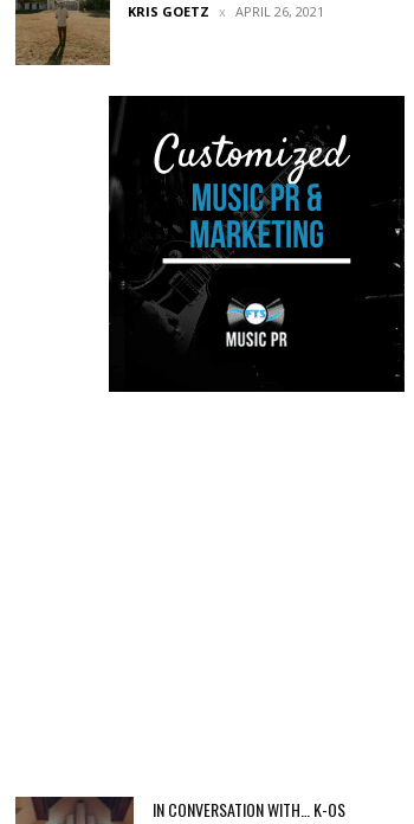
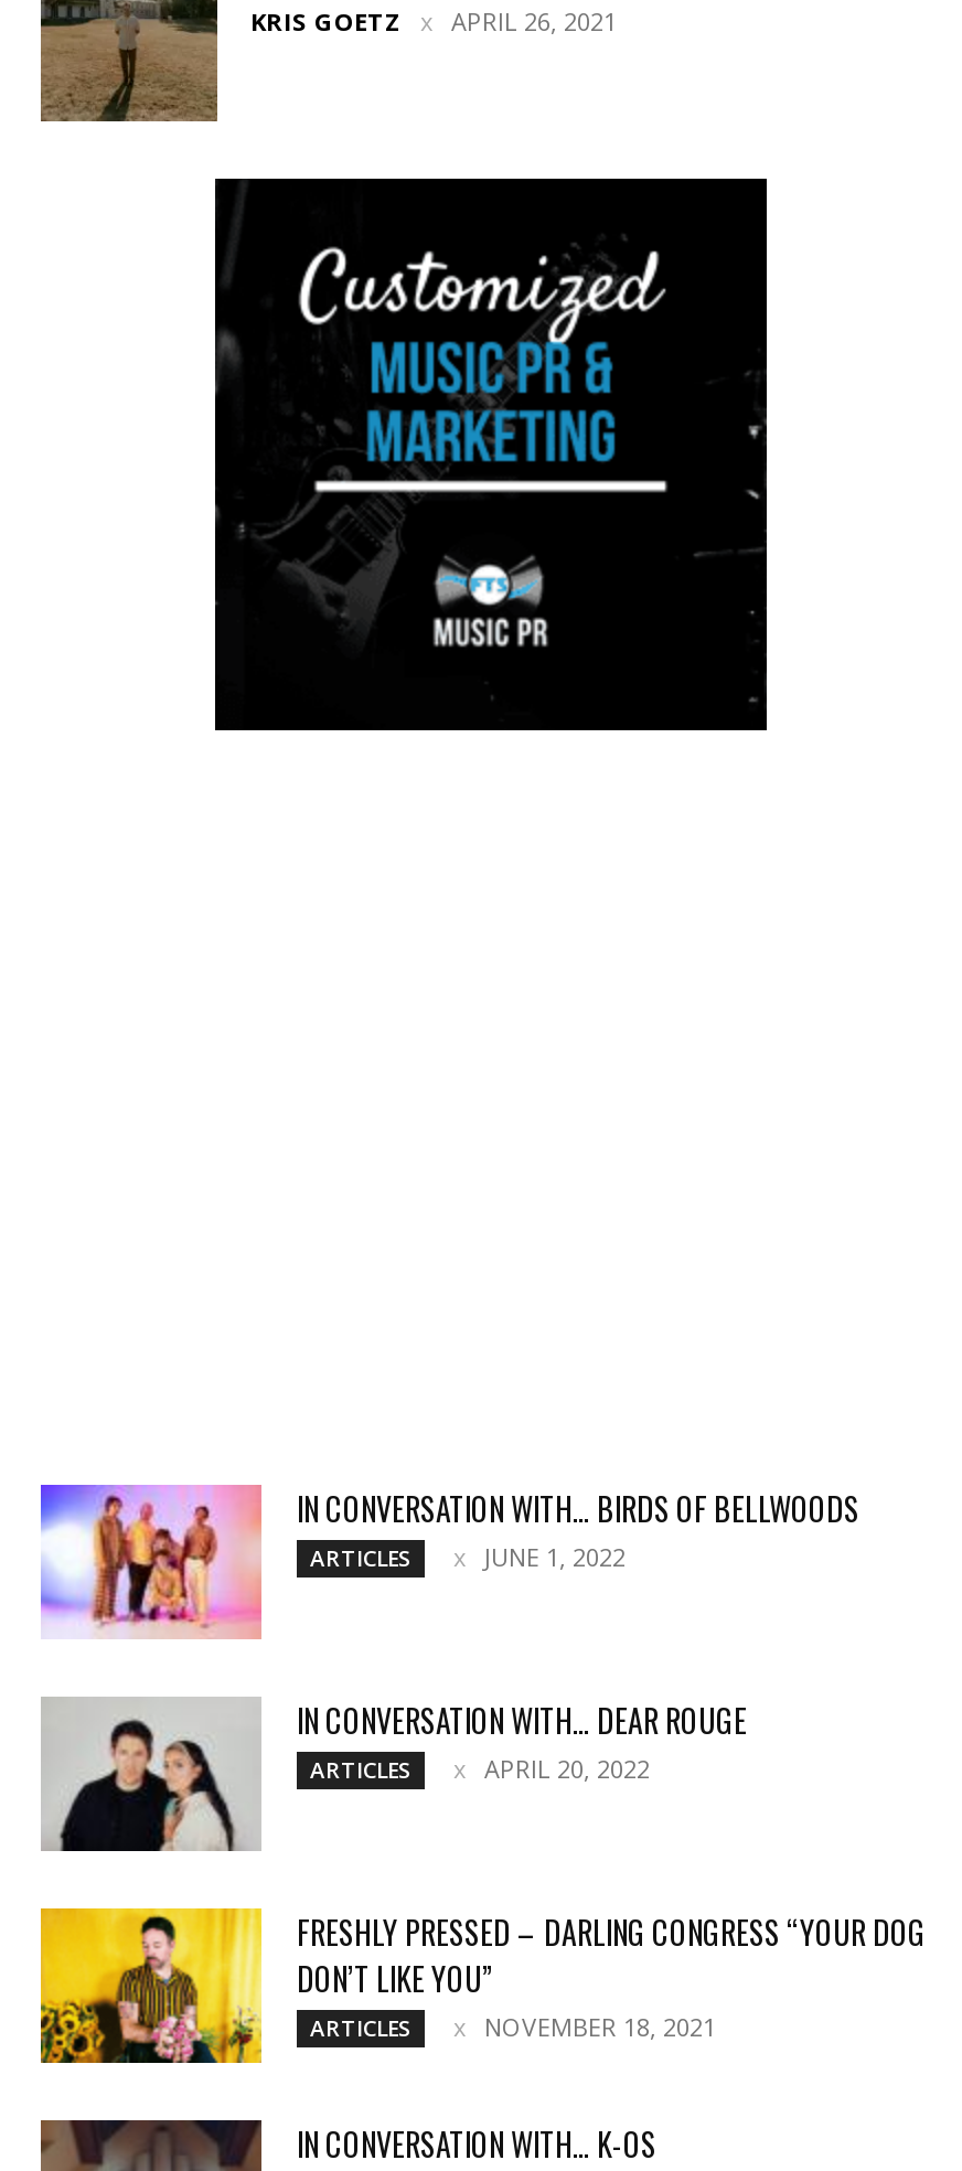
none -> [39,1483,859,1639] [image] | IN CONVERSATION WITH… BIRDS OF BELLWOODS | ARTICLES | JUNE 1, 2022
none -> [39,1906,926,2065] [image] | FRESHLY PRESSED – DARLING CONGRESS “YOUR DOG | DON’T LIKE YOU” | ARTICLES | NOVEMBER 18, 2021
none -> [43,1697,747,1853] [image] | IN CONVERSATION WITH… DEAR ROUGE | ARTICLES | APRIL 20, 2022

